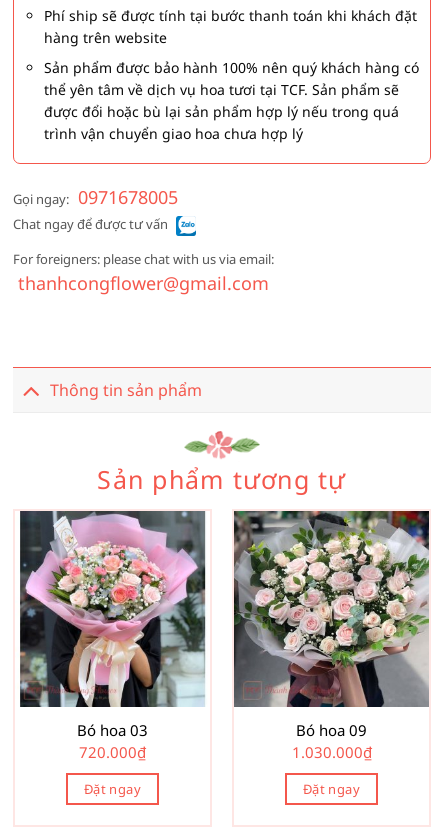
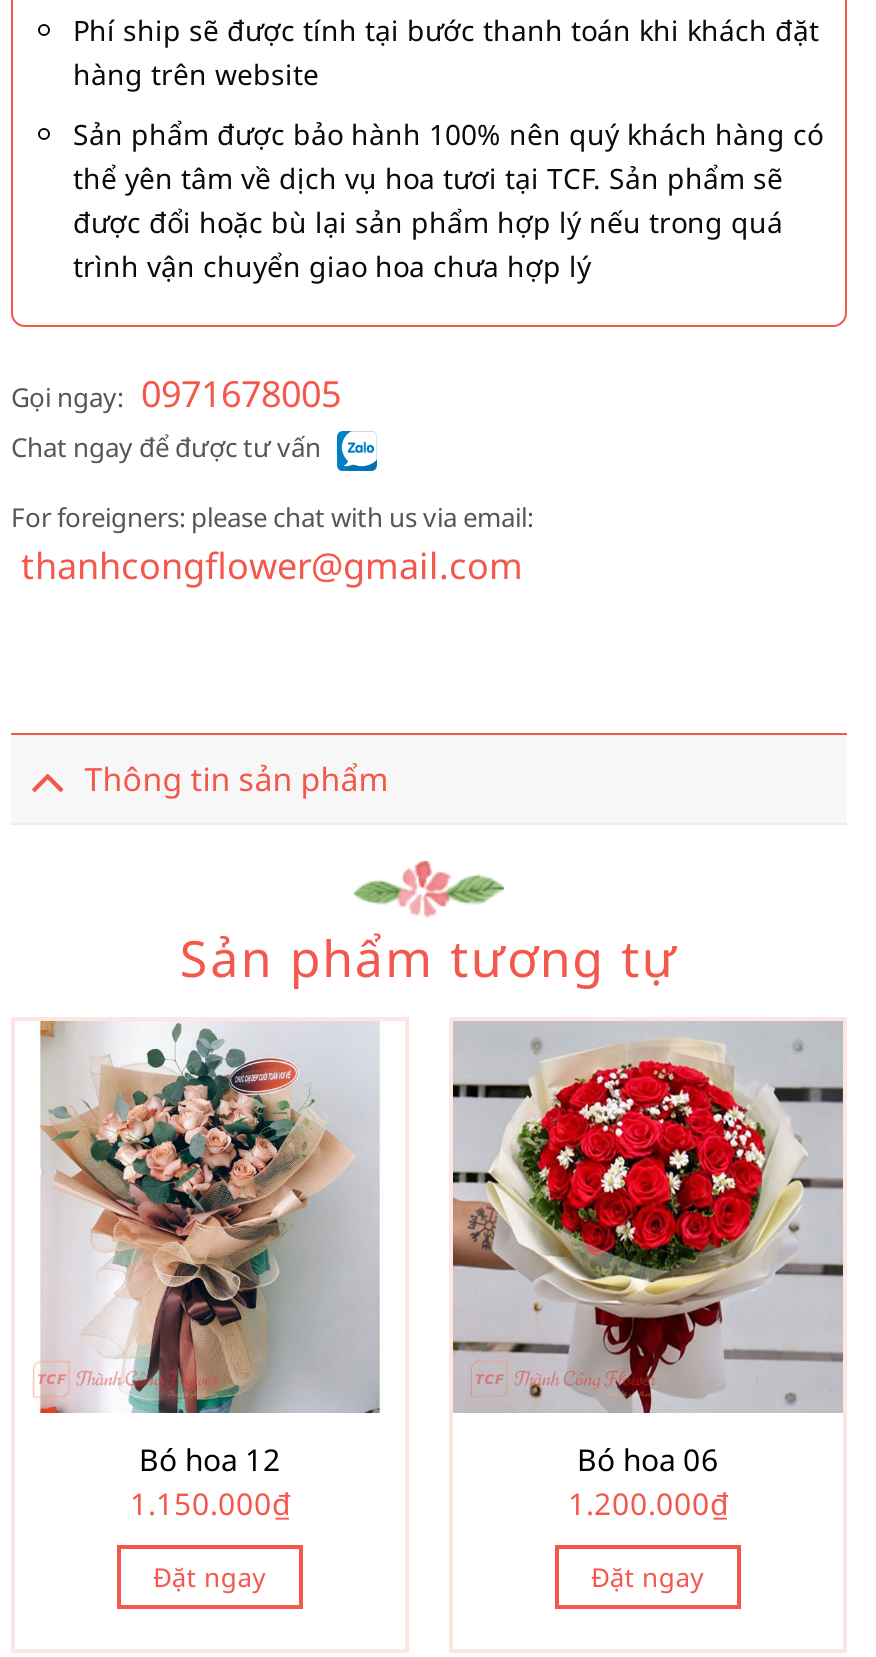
[19,510,206,740] [image] | Bó hoa 03 -> [25,1019,395,1479] [image] | Bó hoa 12
[233,510,430,740] [image] | Bó hoa 09 -> [451,1021,845,1479] [image] | Bó hoa 06
[79,742,146,762] 720.000₫ -> [130,1482,290,1522] 1.150.000₫
[291,742,371,762] 1.030.000₫ -> [568,1482,728,1522] 1.200.000₫

